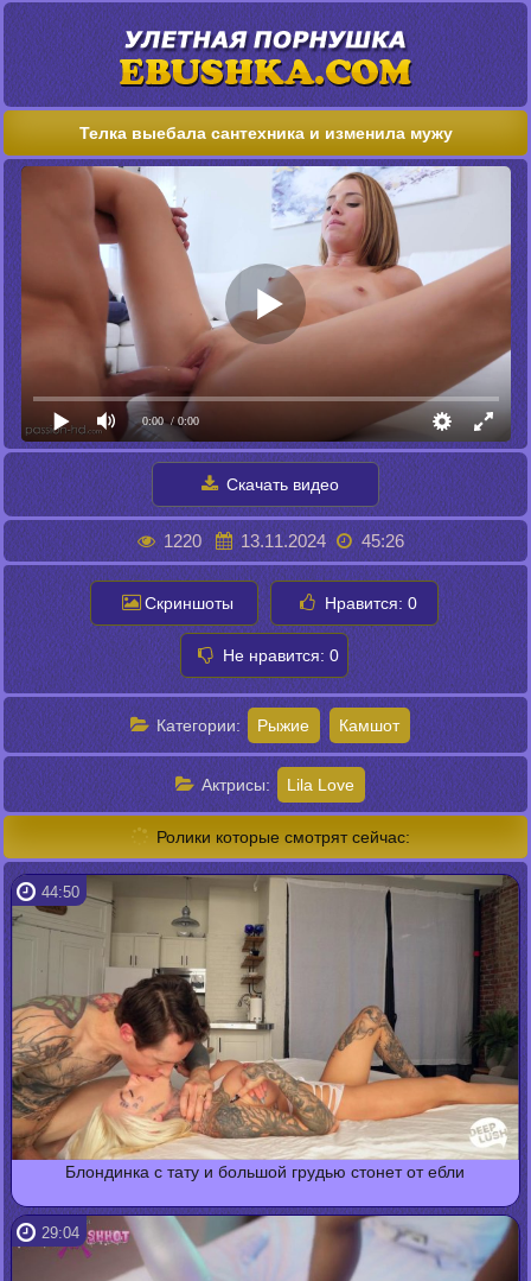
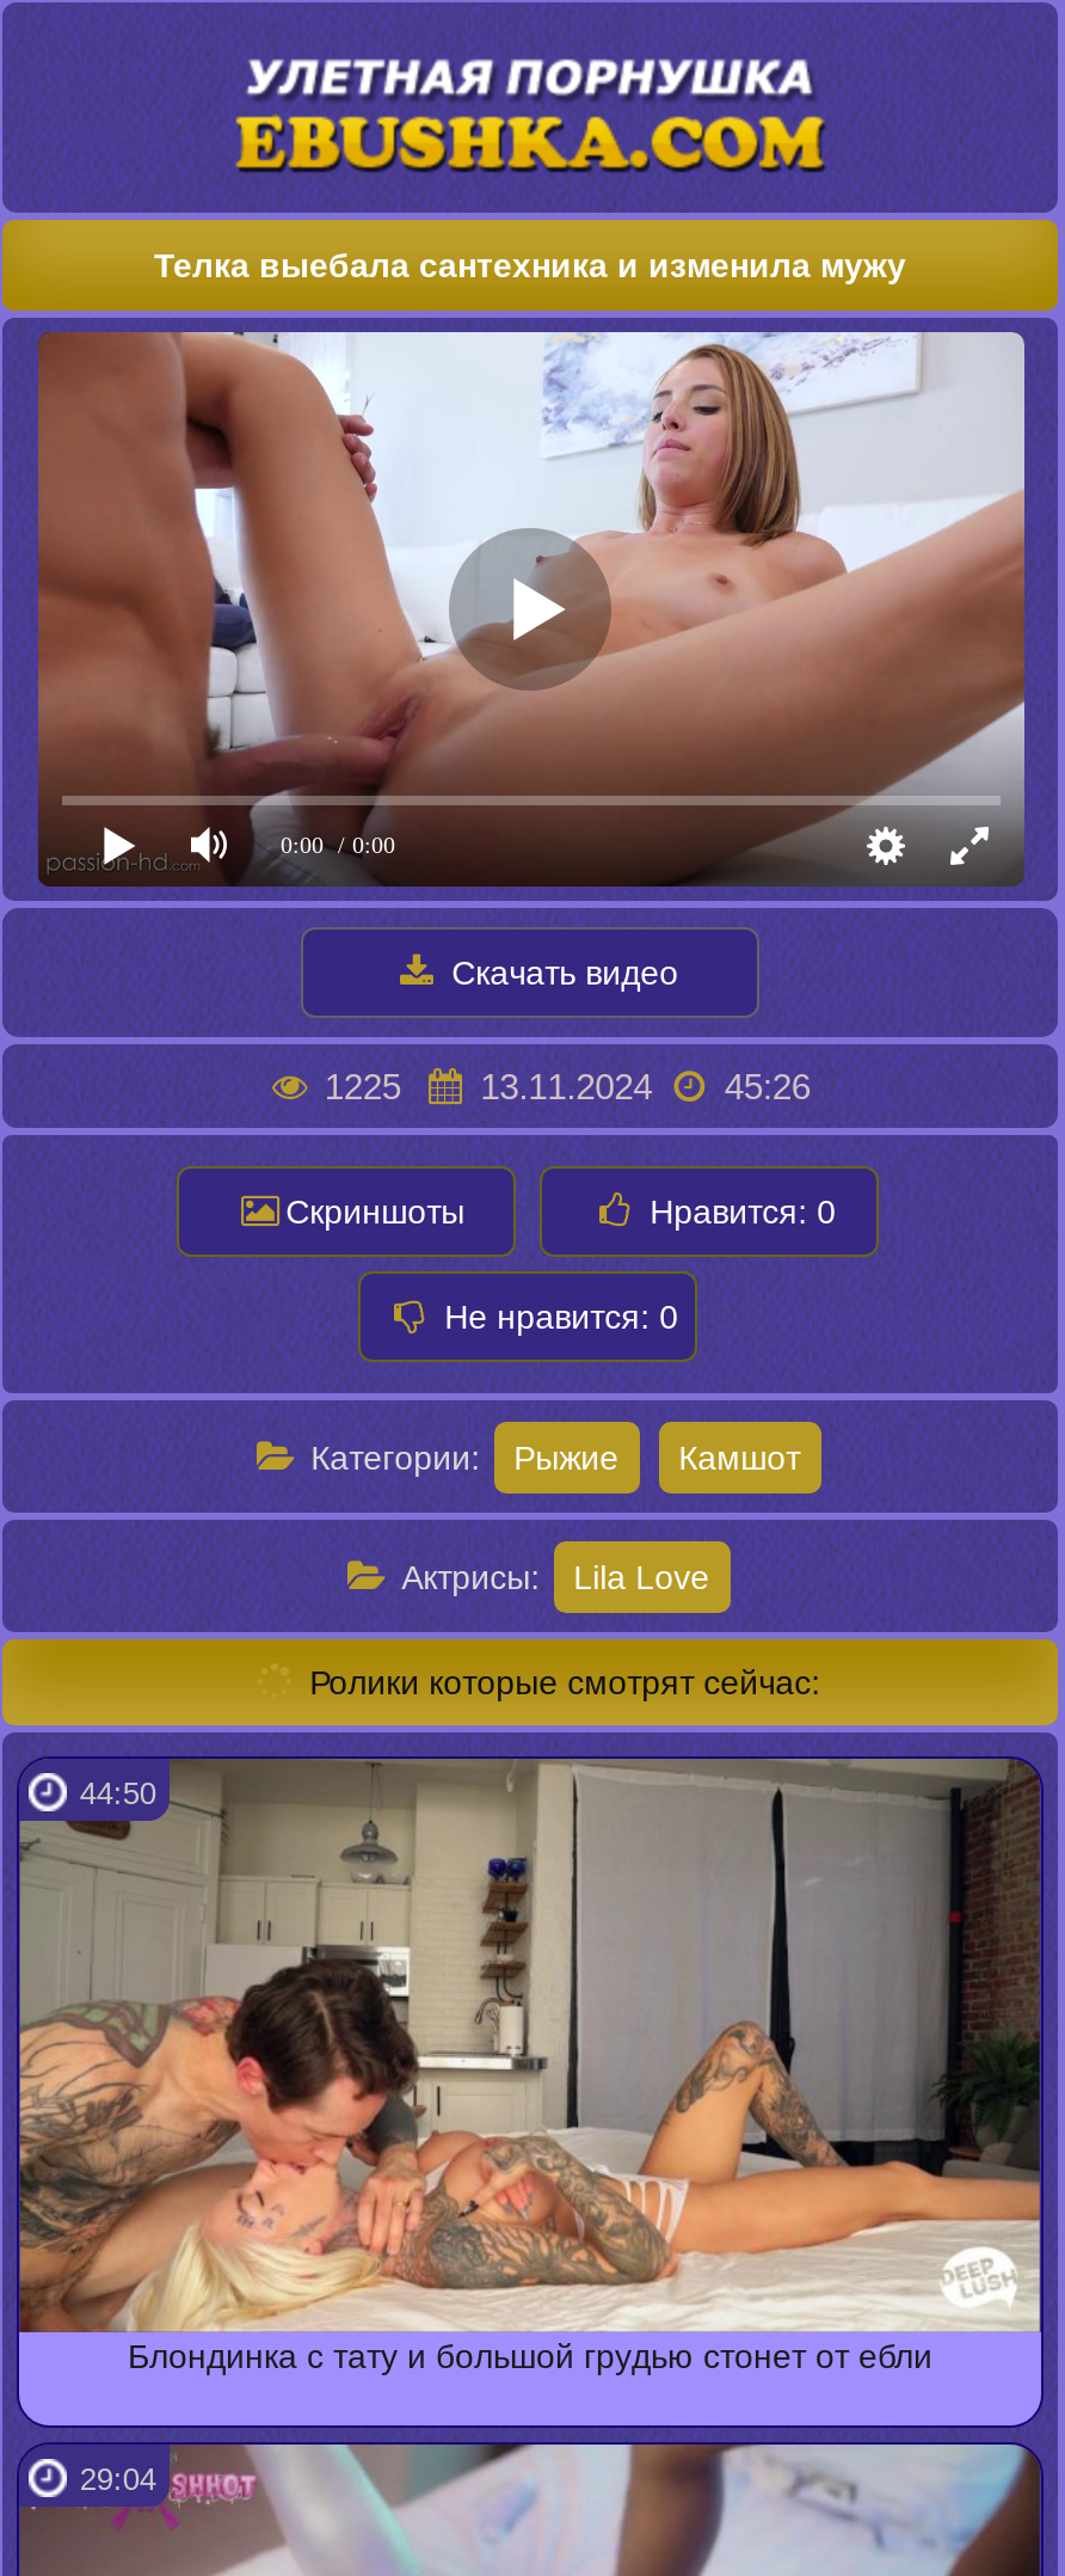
[159,531,405,551] 1220 13.11.2024 45:26 -> [315,1066,810,1107] 1225 13.11.2024 45:26

